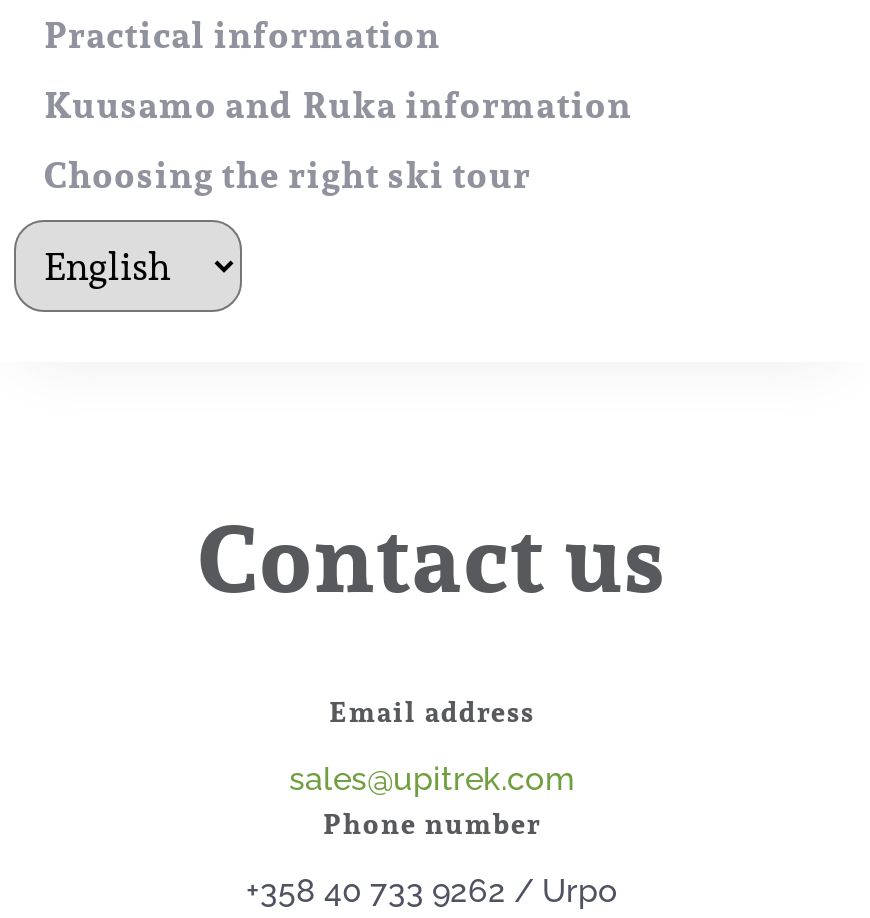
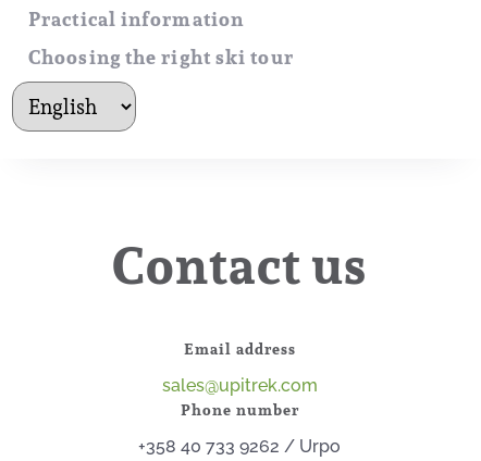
[44,76,632,134] Kuusamo and Ruka information -> none

